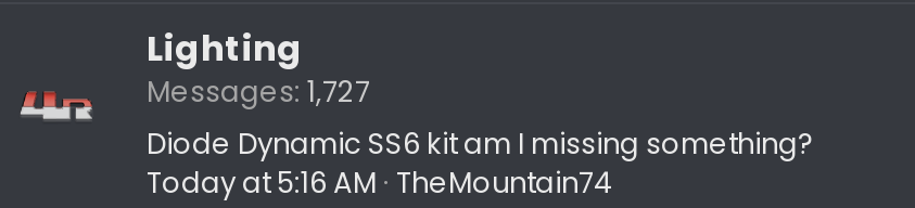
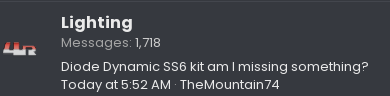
[147,71,370,113] Messages 1,727 -> [61,33,161,52] Messages 1,718
[147,162,613,204] Today at 5:16 AM TheMountain74 -> [61,75,280,94] Today at 5:52 AM TheMountain74

